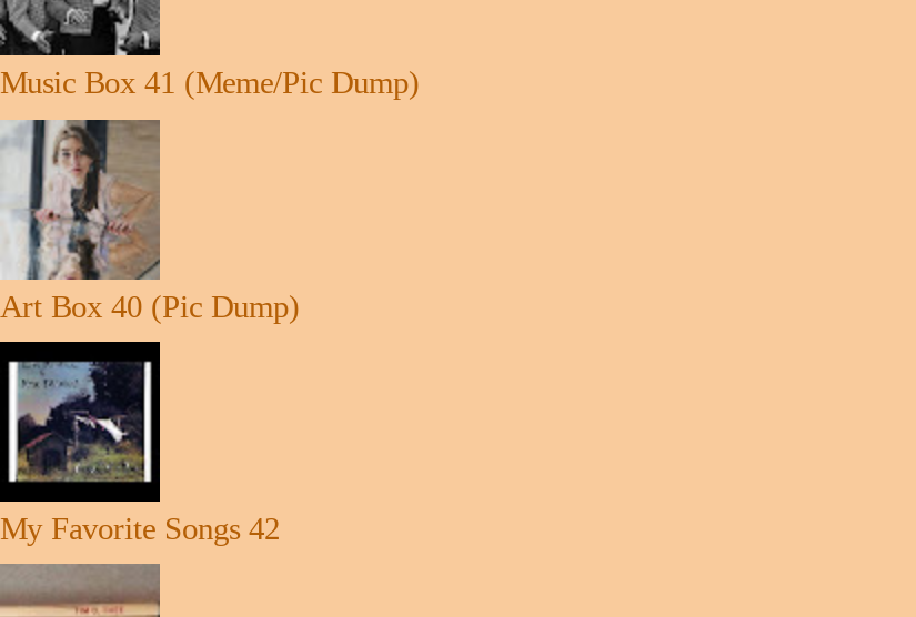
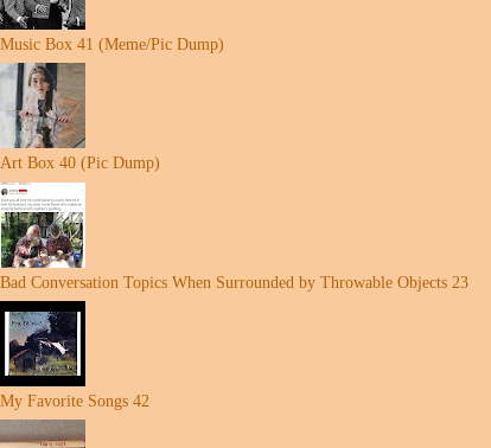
none -> [0,181,468,291] [image] | Bad Conversation Topics When Surrounded by Throwable Objects 23

